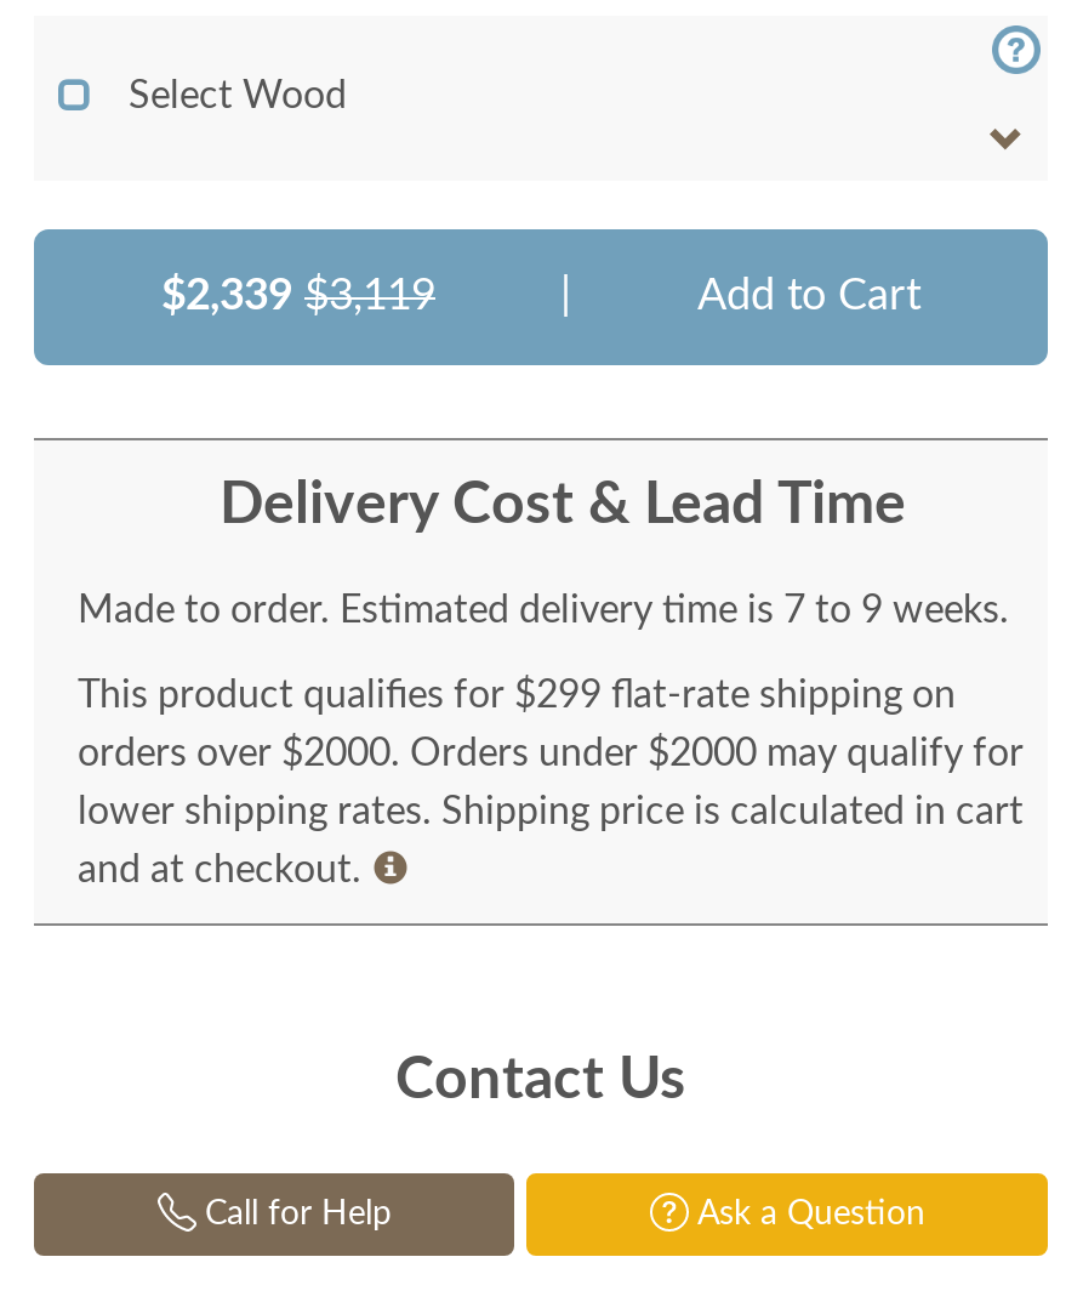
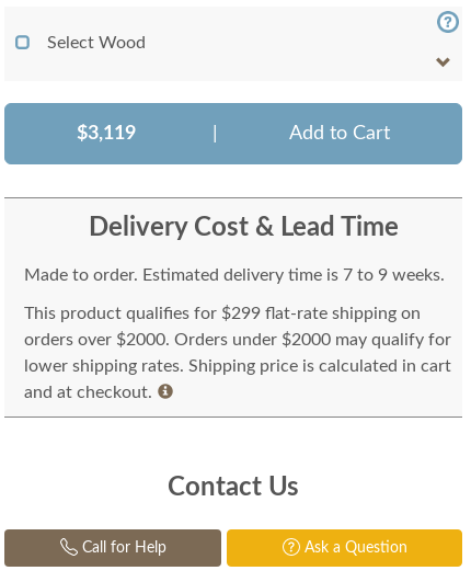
[161,276,435,320] $2,339 $3,119 -> [77,124,136,144] $3,119

